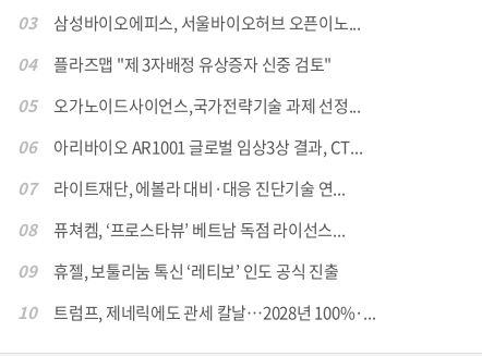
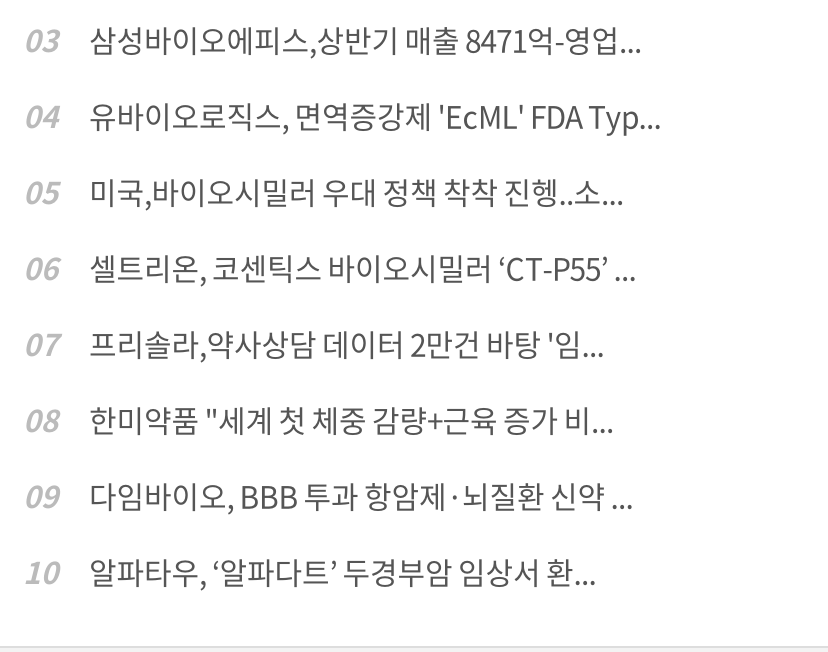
[53,11,361,35] 삼성바이오에피스, 서울바이오허브 오픈이노... -> [89,19,641,63] 삼성바이오에피스,상반기 매출 8471억-영업...
[53,53,332,77] 플라즈맵 "제 3자배정 유상증자 신중 검토" -> [89,95,661,139] 유바이오로직스, 면역증강제 'EcML' FDA Typ...
[53,94,361,118] 오가노이드사이언스,국가전략기술 과제 선정... -> [89,171,623,215] 미국,바이오시밀러 우대 정책 착착 진헹..소...
[53,135,362,159] 아리바이오 AR1001 글로벌 임상3상 결과, CT... -> [89,247,636,291] 셀트리온, 코센틱스 바이오시밀러 ‘CT-P55’ ...
[53,177,345,201] 라이트재단, 에볼라 대비·대응 진단기술 연... -> [89,323,604,367] 프리솔라,약사상담 데이터 2만건 바탕 '임...
[53,218,345,242] 퓨쳐켐, ‘프로스타뷰’ 베트남 독점 라이선스... -> [89,399,613,443] 한미약품 "세계 첫 체중 감량+근육 증가 비...
[53,260,339,283] 휴젤, 보툴리눔 톡신 ‘레티보’ 인도 공식 진출 -> [89,475,633,519] 다임바이오, BBB 투과 항암제·뇌질환 신약 ...
[53,301,375,325] 트럼프, 제네릭에도 관세 칼날…2028년 100%·... -> [89,551,596,595] 알파타우, ‘알파다트’ 두경부암 임상서 환...

